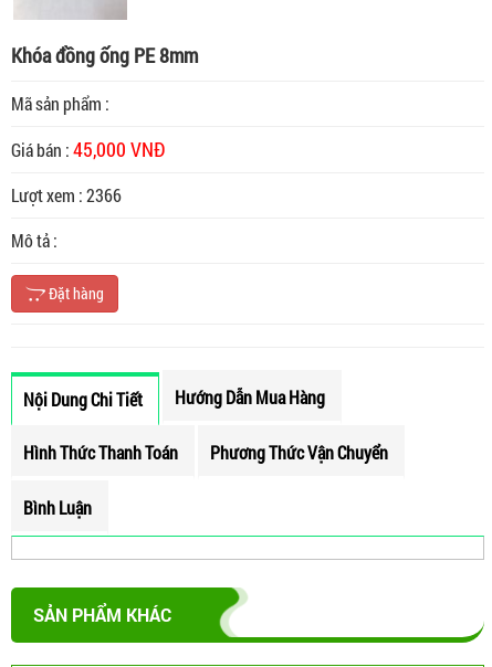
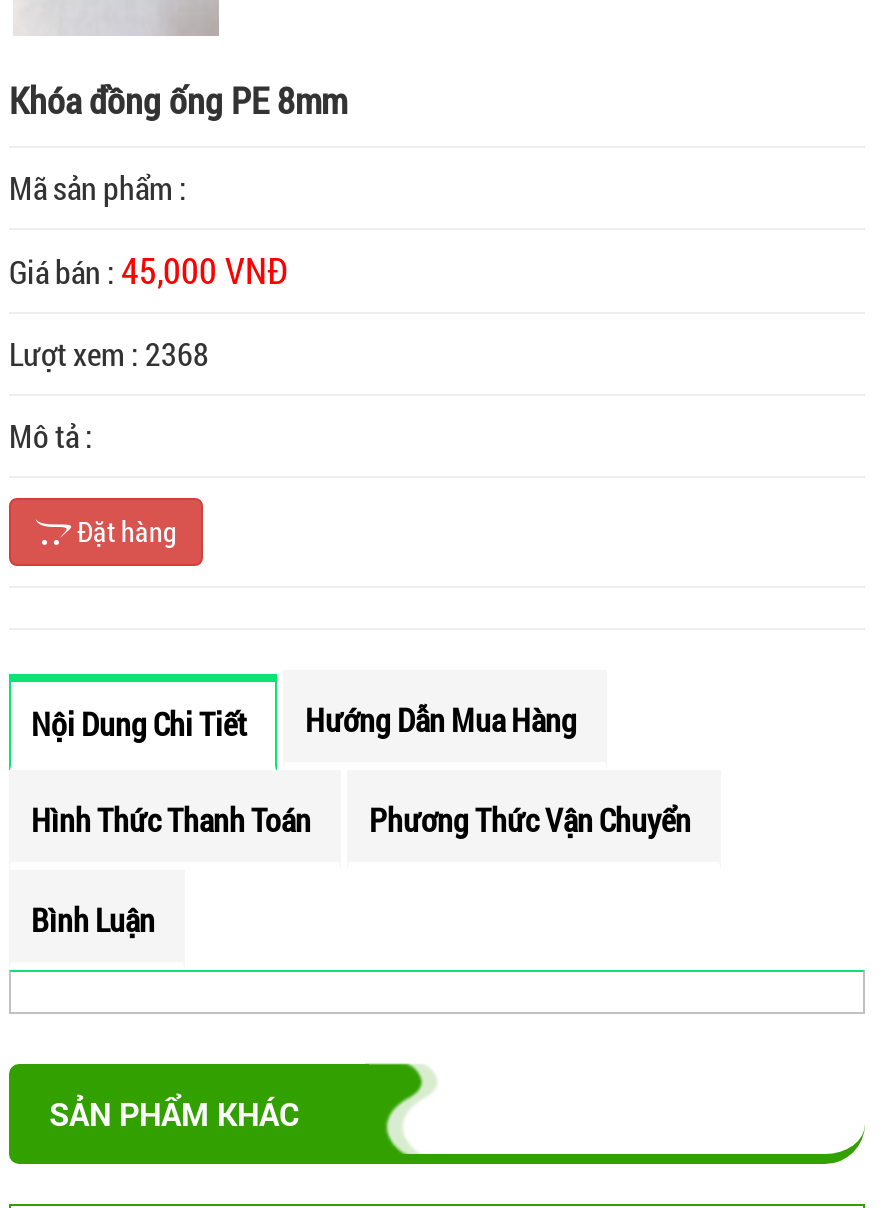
[11,183,122,206] Lượt xem : 2366 -> [9,331,209,373] Lượt xem : 2368

